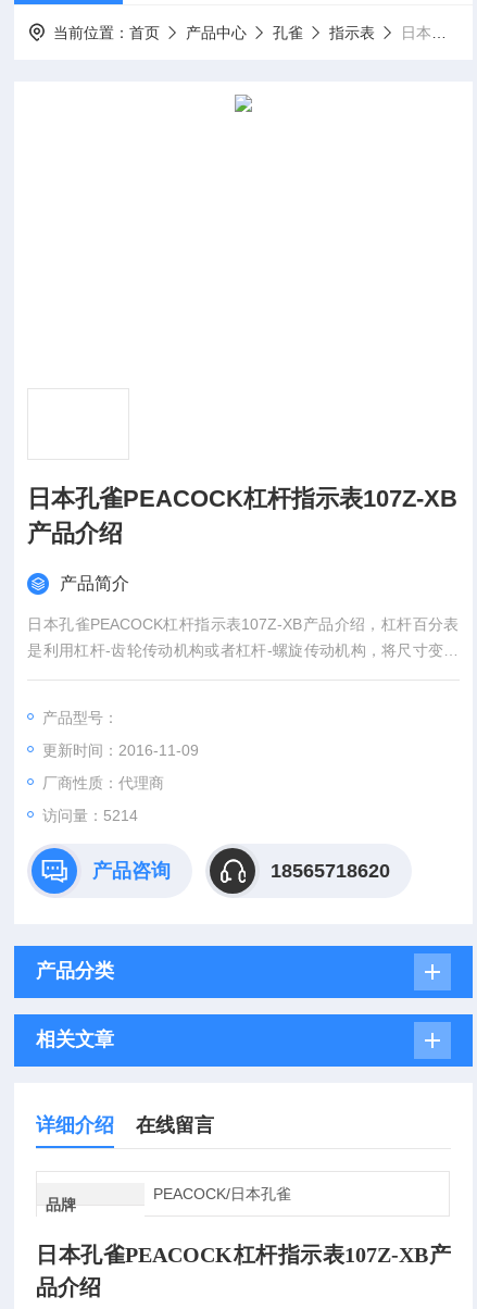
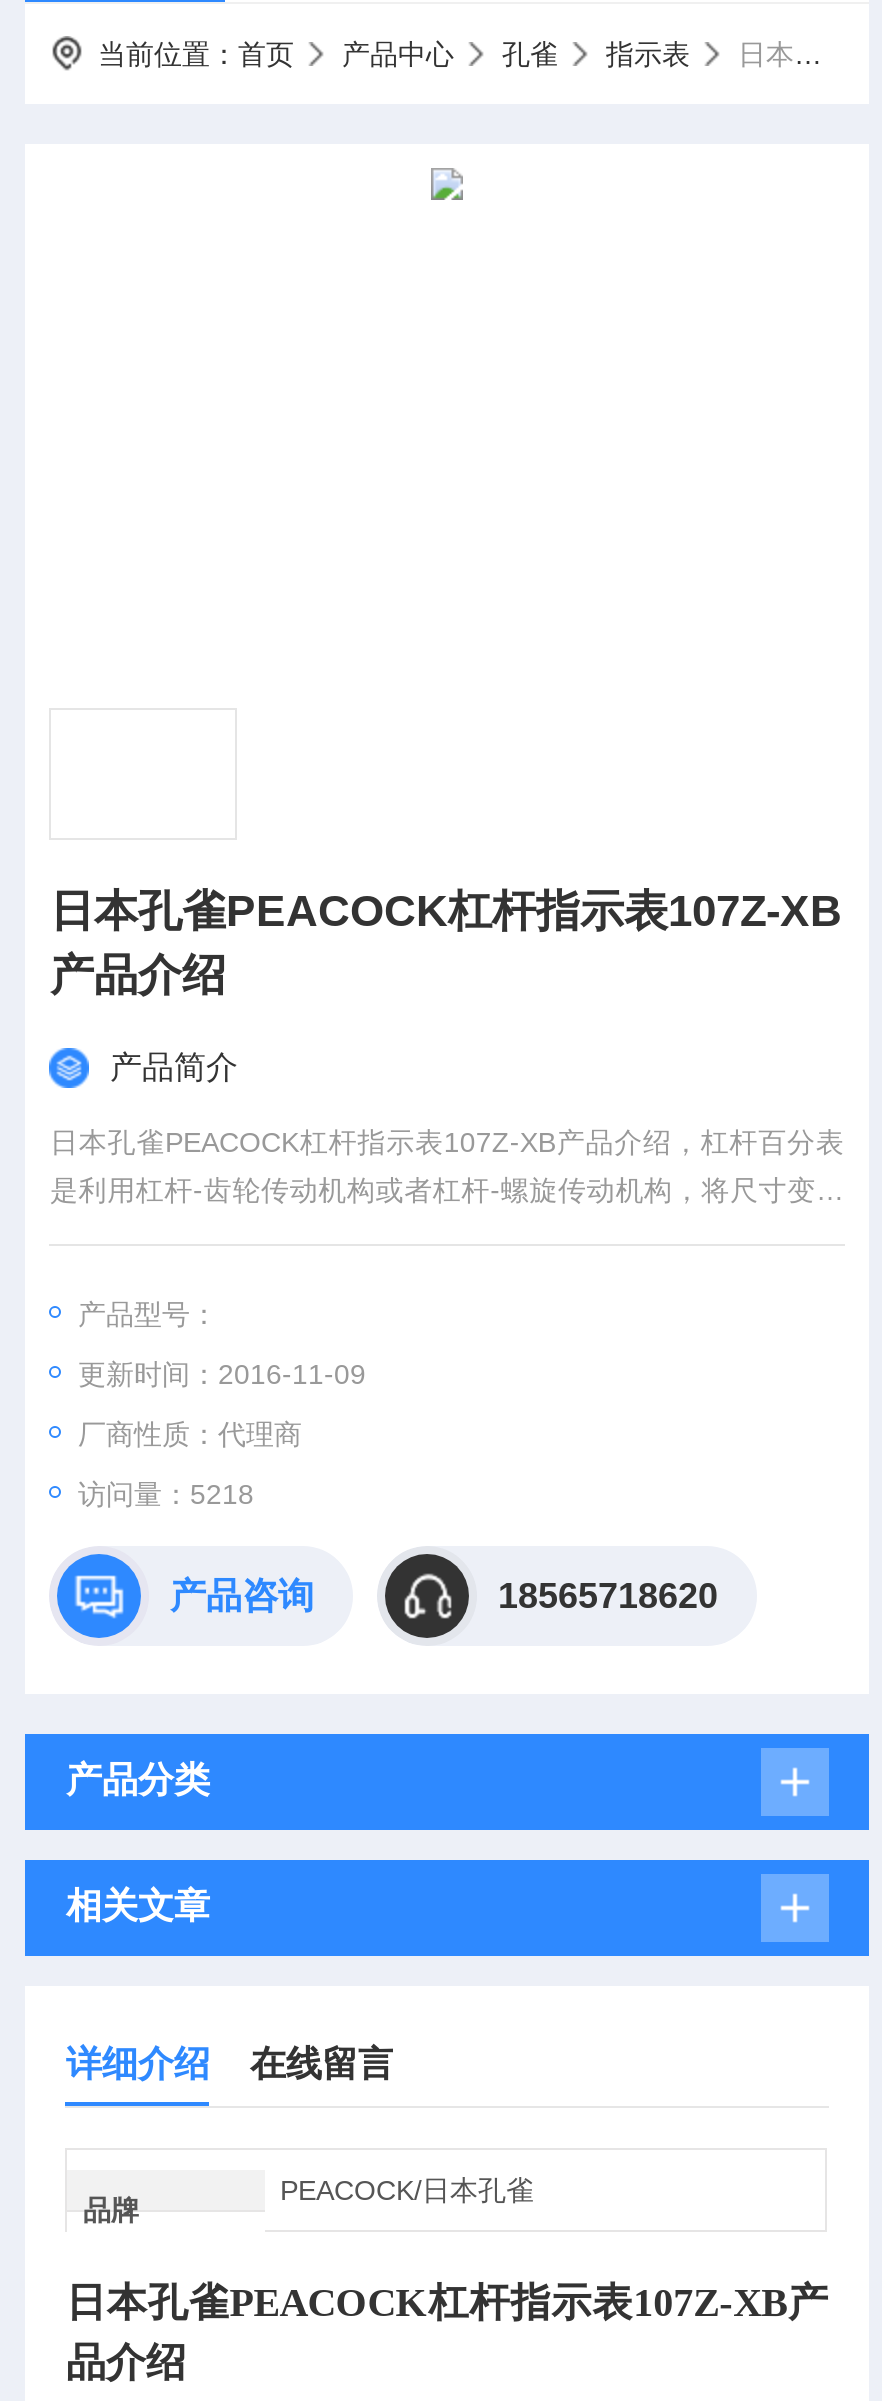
[43,807,138,824] 访问量：5214 -> [78,1478,254,1510] 访问量：5218

